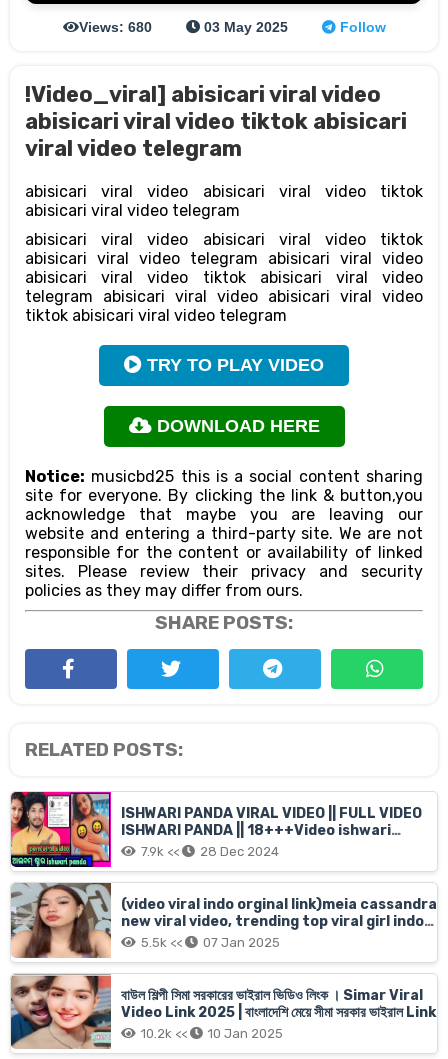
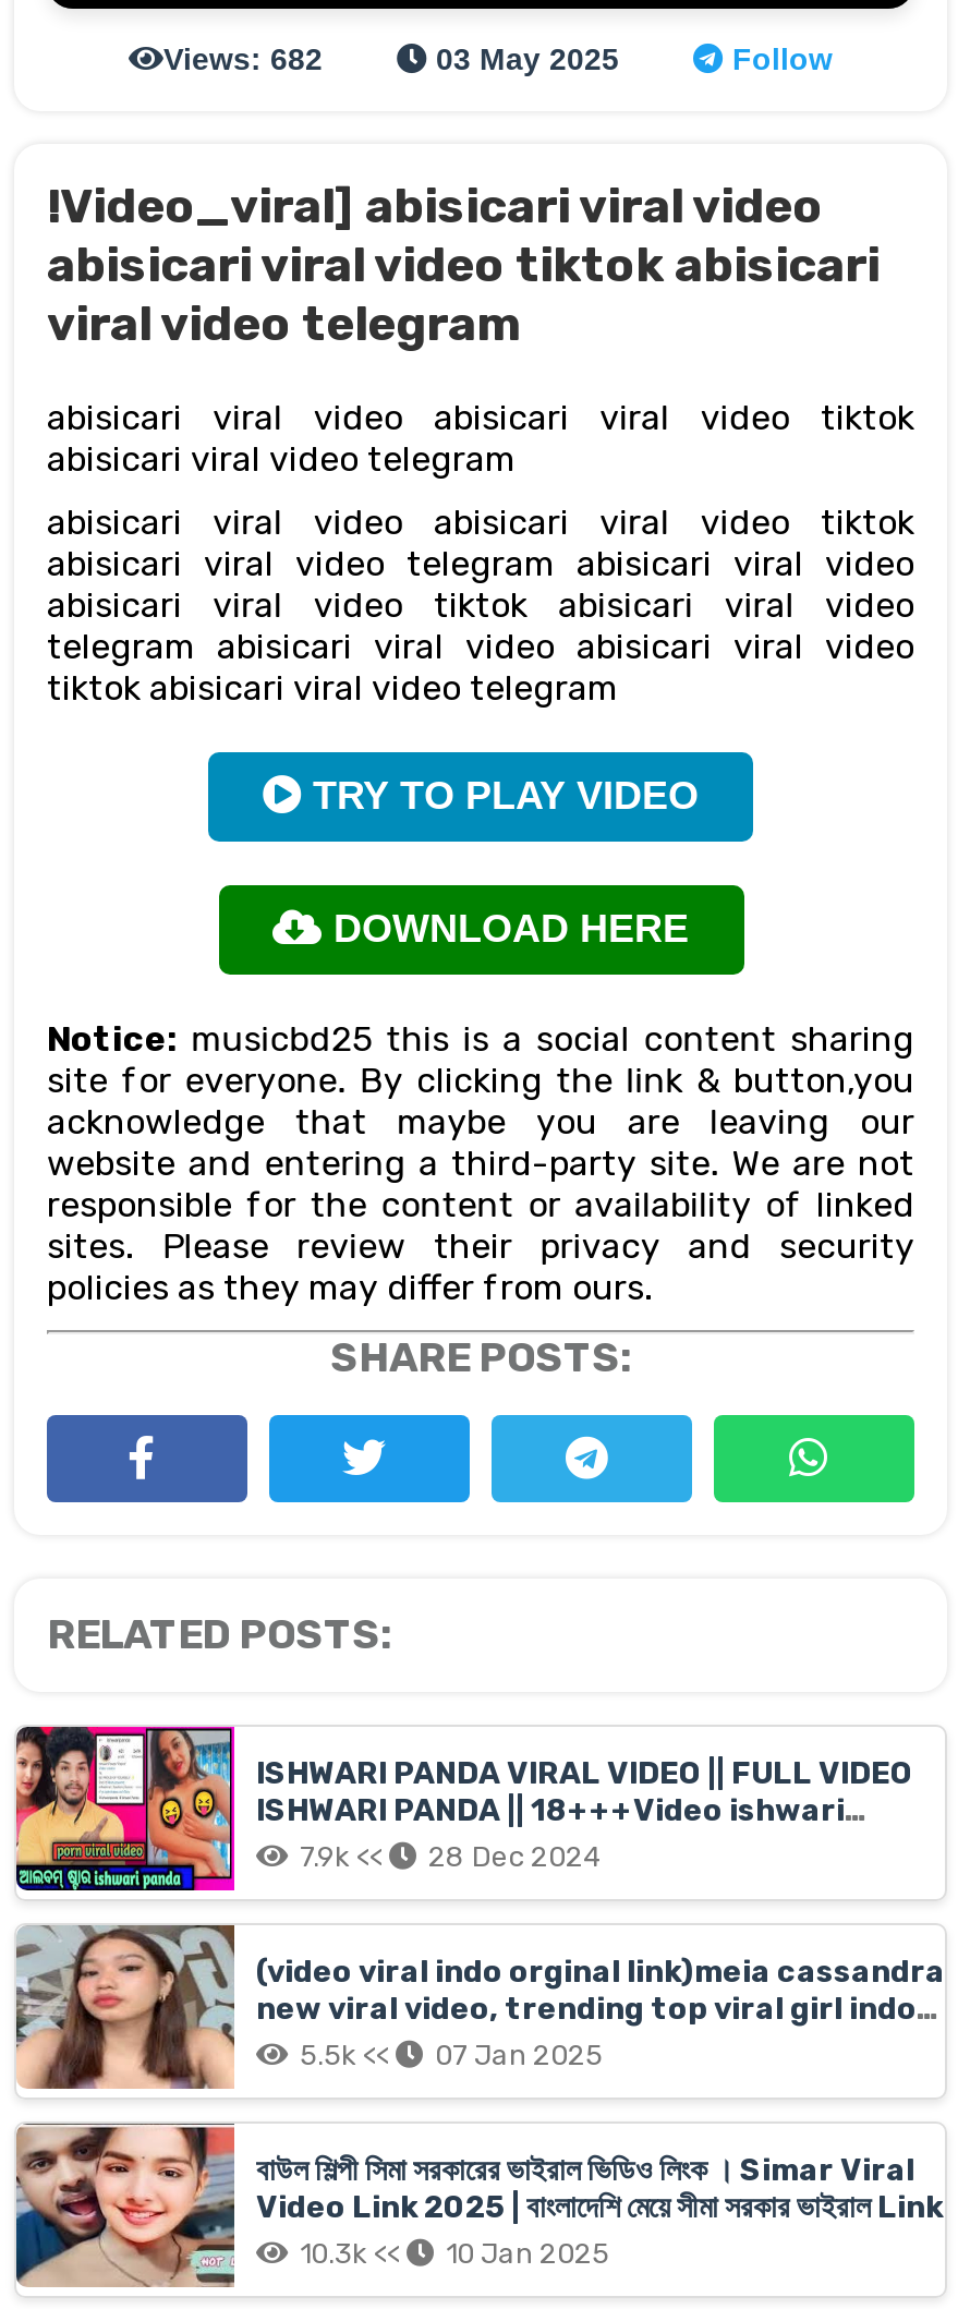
[78,19,151,35] Views: 680 -> [163,42,323,77] Views: 682
[141,1026,283,1041] 10.2k << 10 Jan 2025 -> [300,2237,609,2269] 10.3k << 10 Jan 2025

